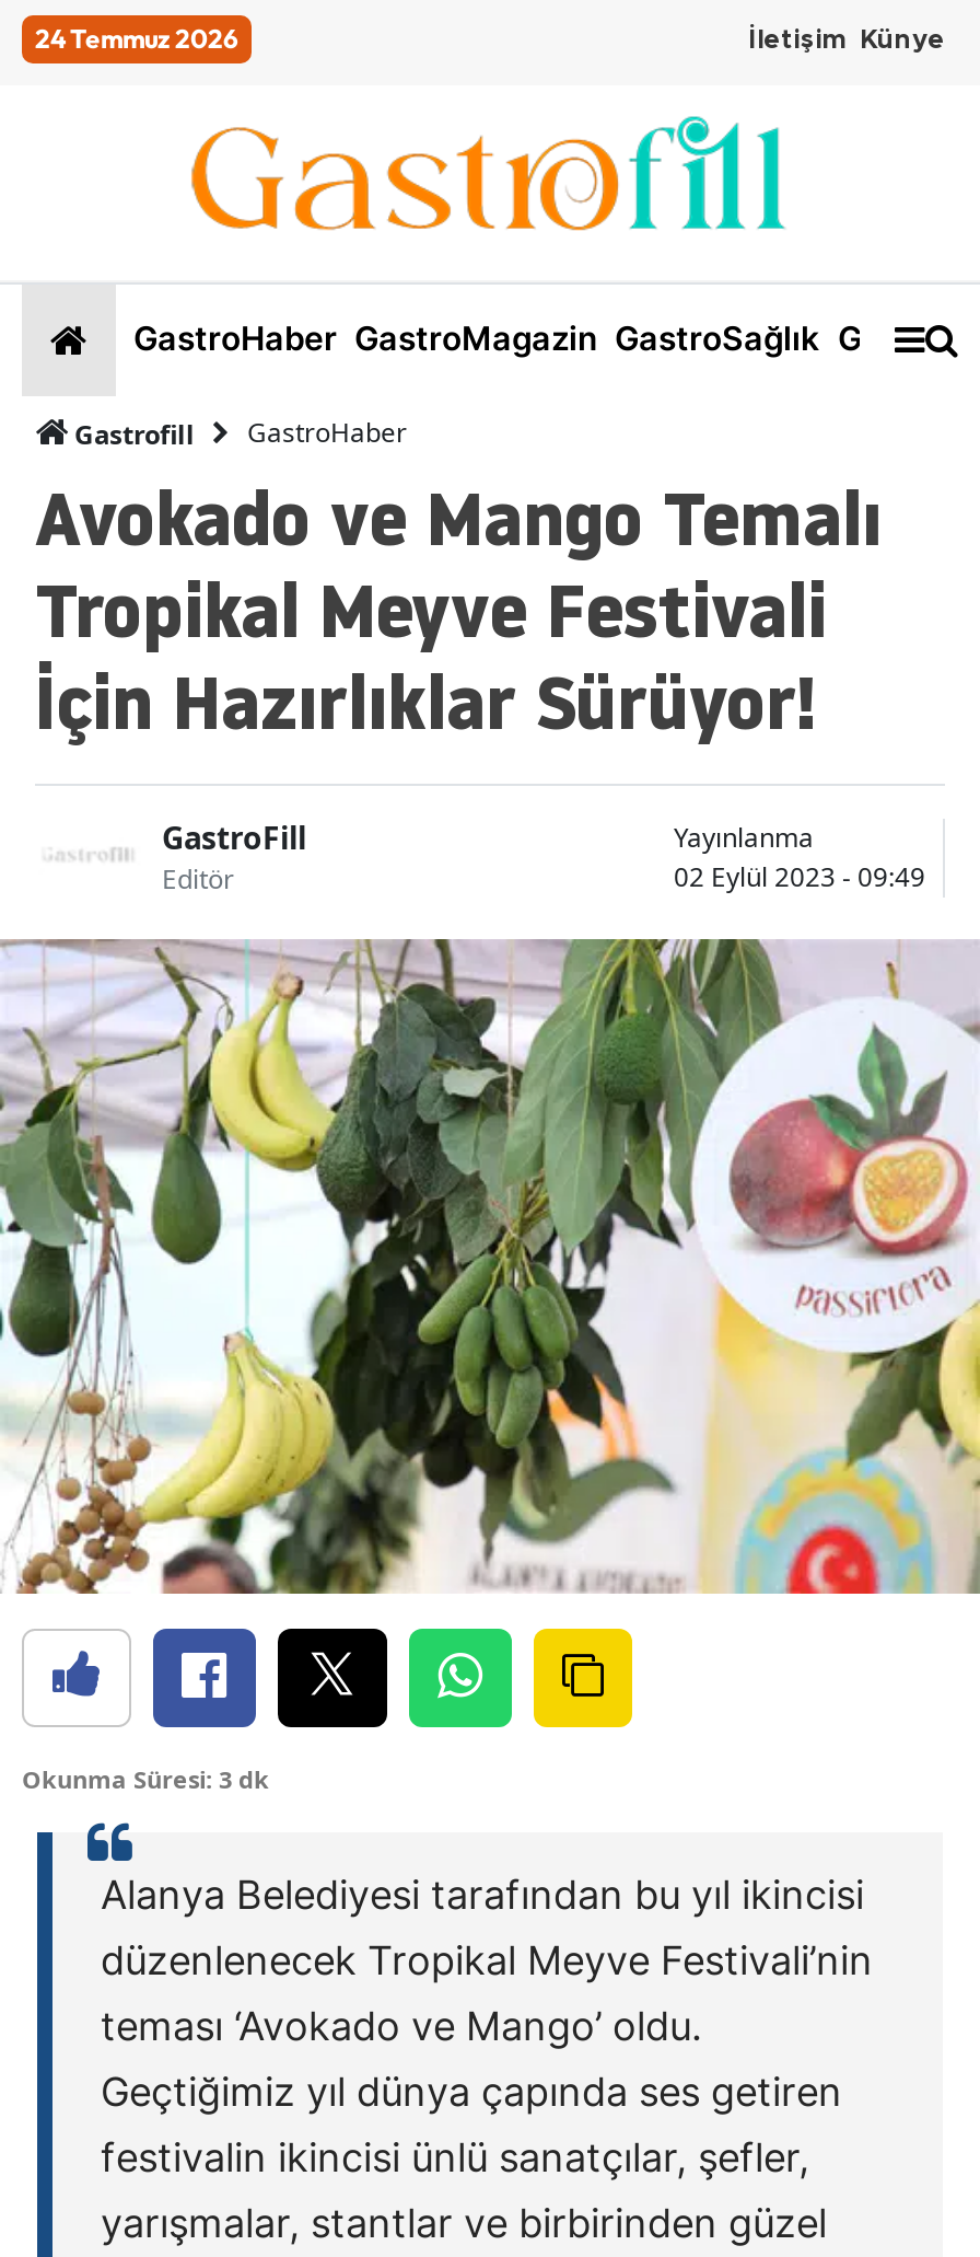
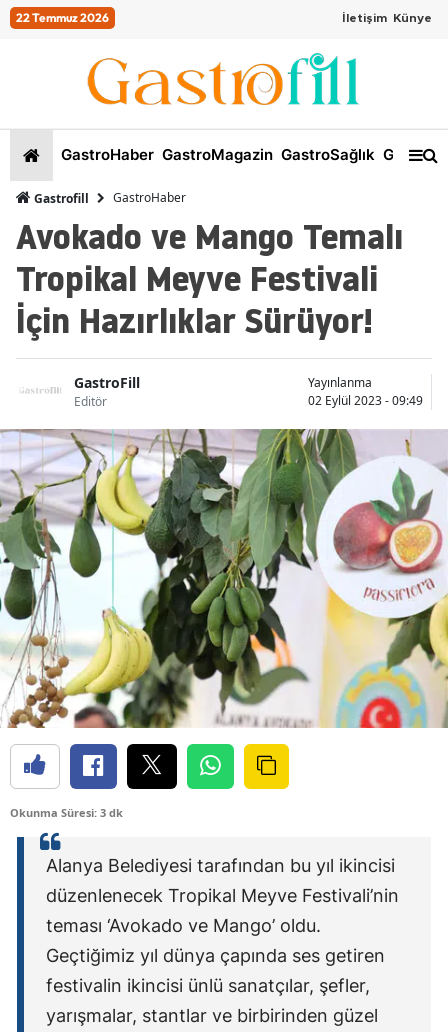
[35,22,238,55] 24 Temmuz 2026 -> [16,10,109,25] 22 Temmuz 2026

